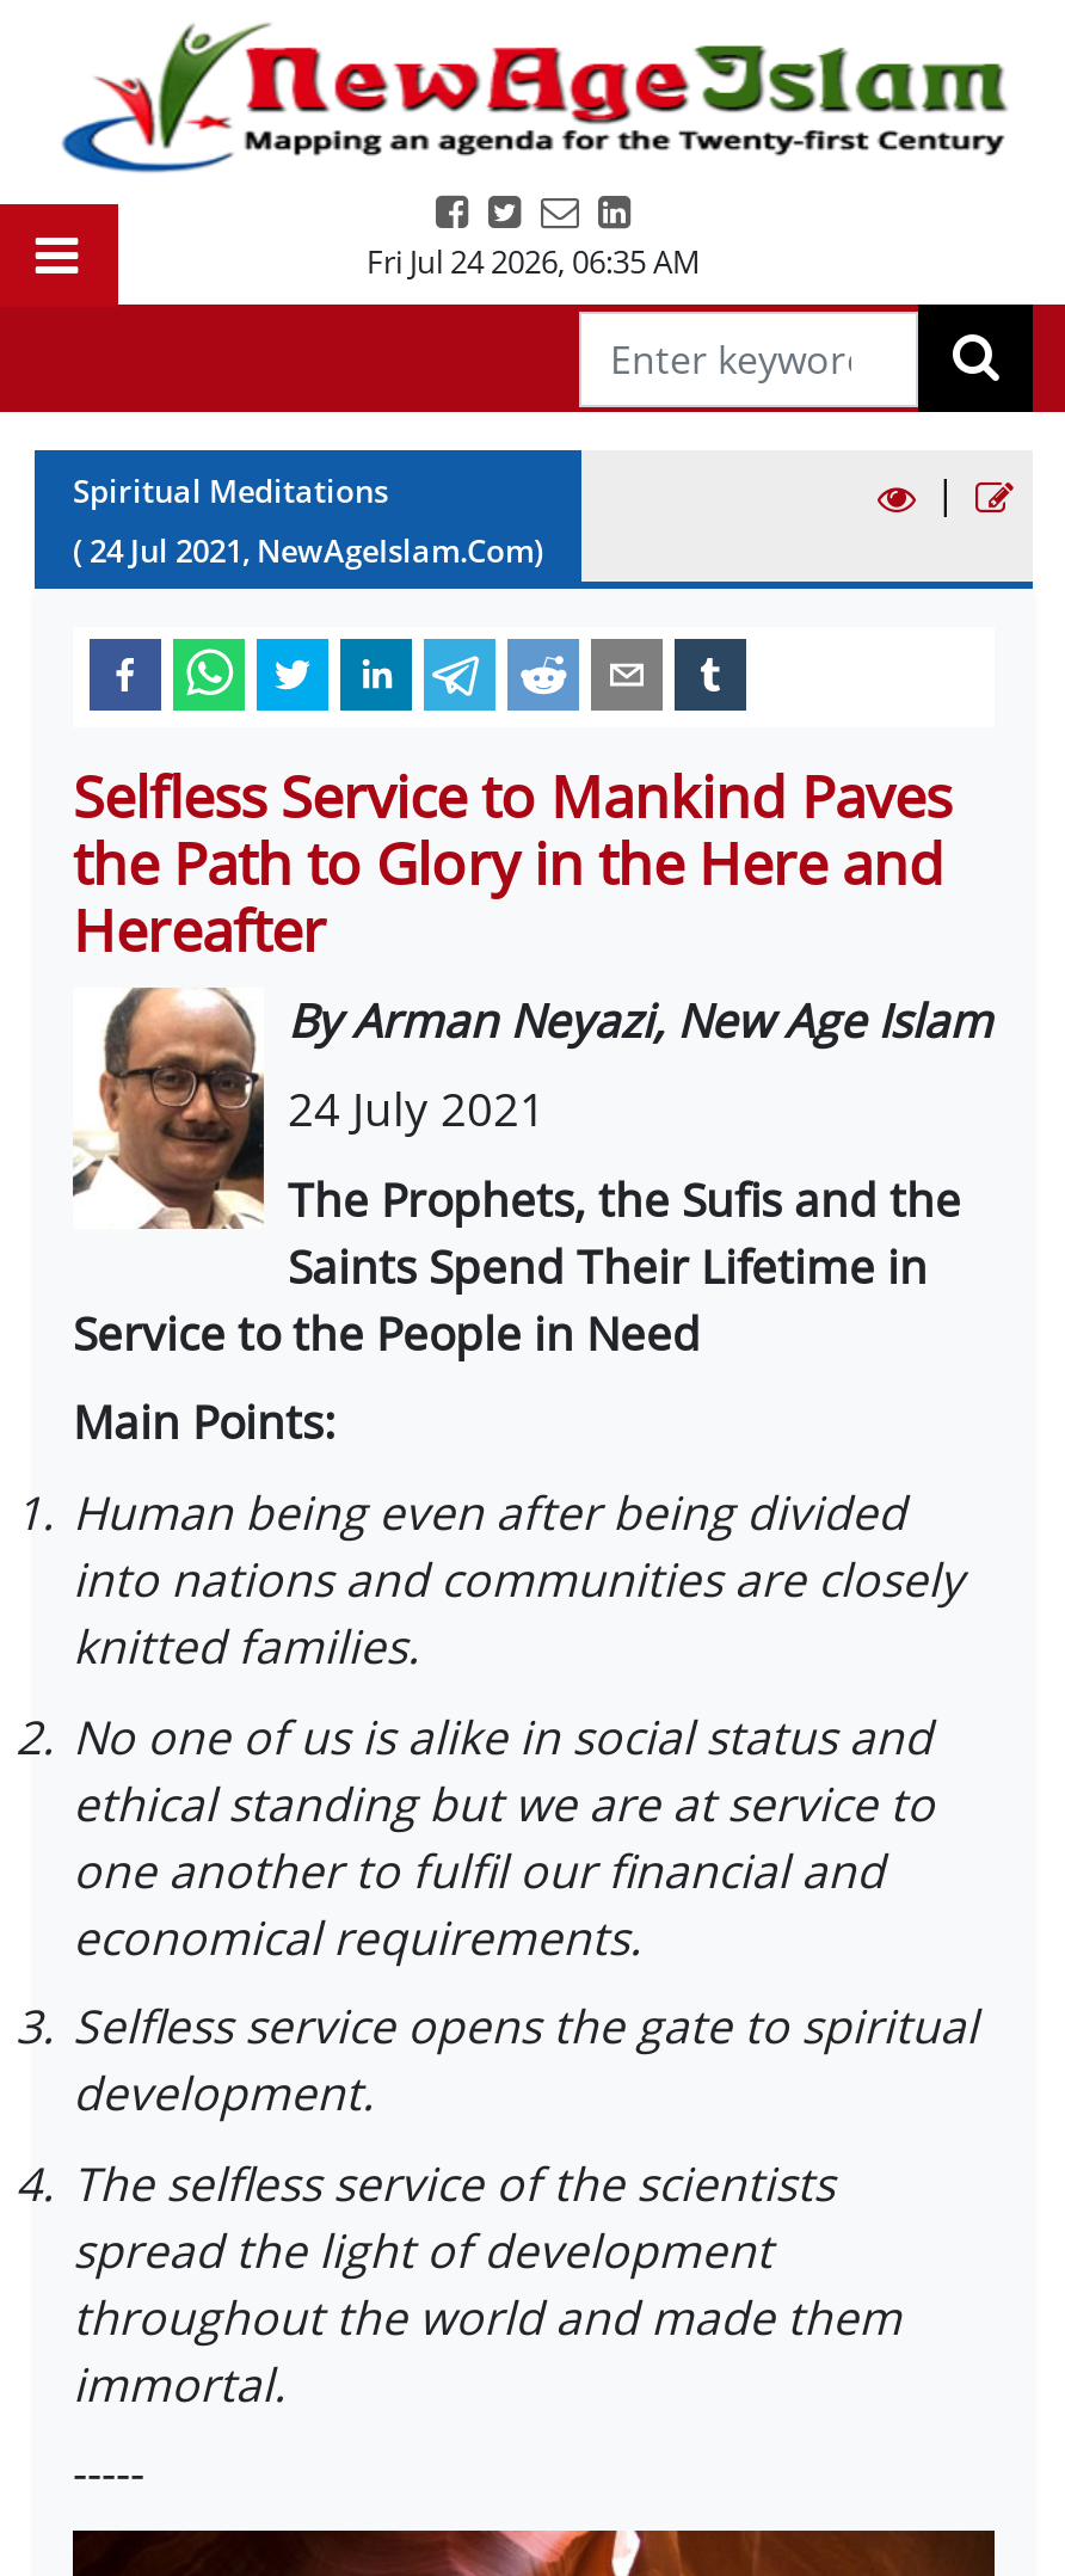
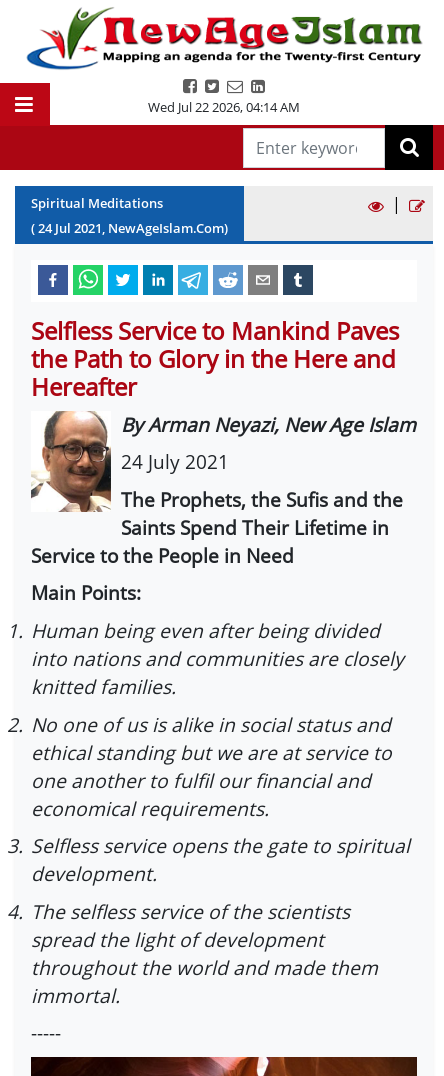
[367,240,701,283] Fri Jul 24 2026, 06:35 AM -> [148,98,300,116] Wed Jul 22 2026, 04:14 AM

